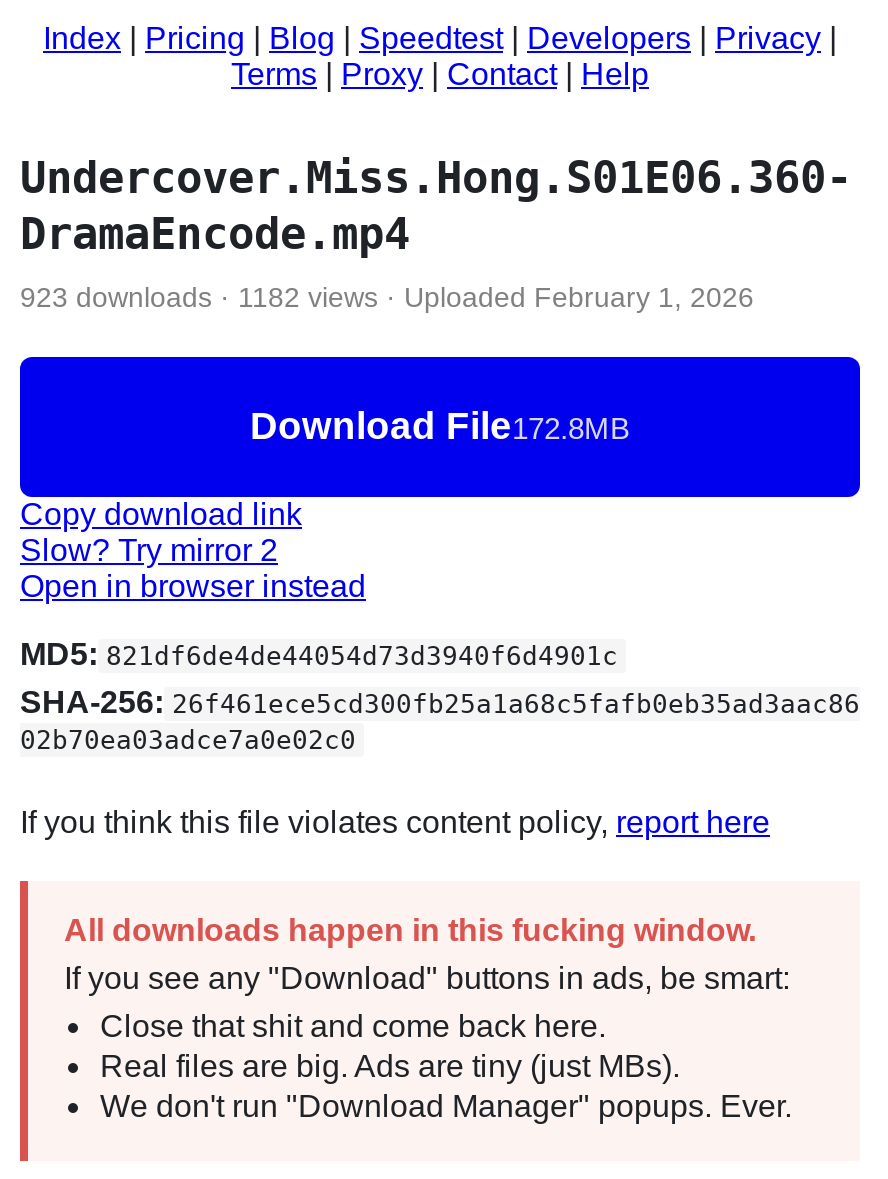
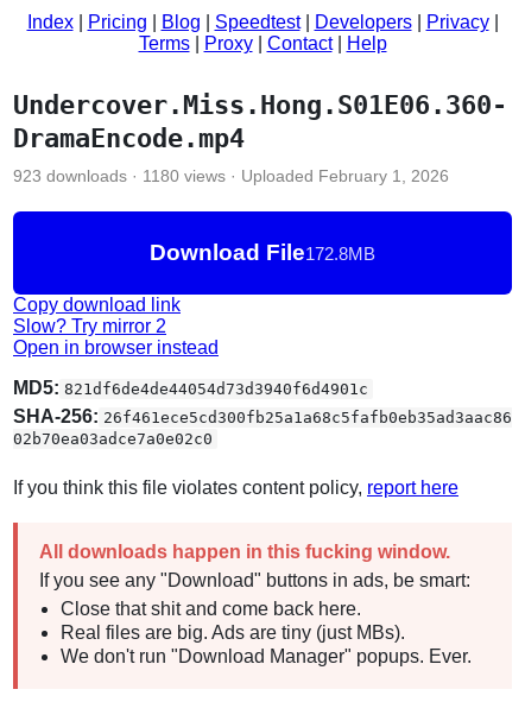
[20,281,754,313] 923 downloads · 1182 views · Uploaded February 1, 2026 -> [13,166,449,185] 923 downloads · 1180 views · Uploaded February 1, 2026

